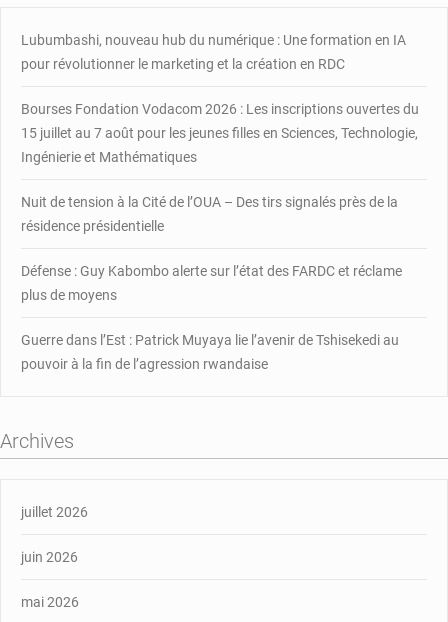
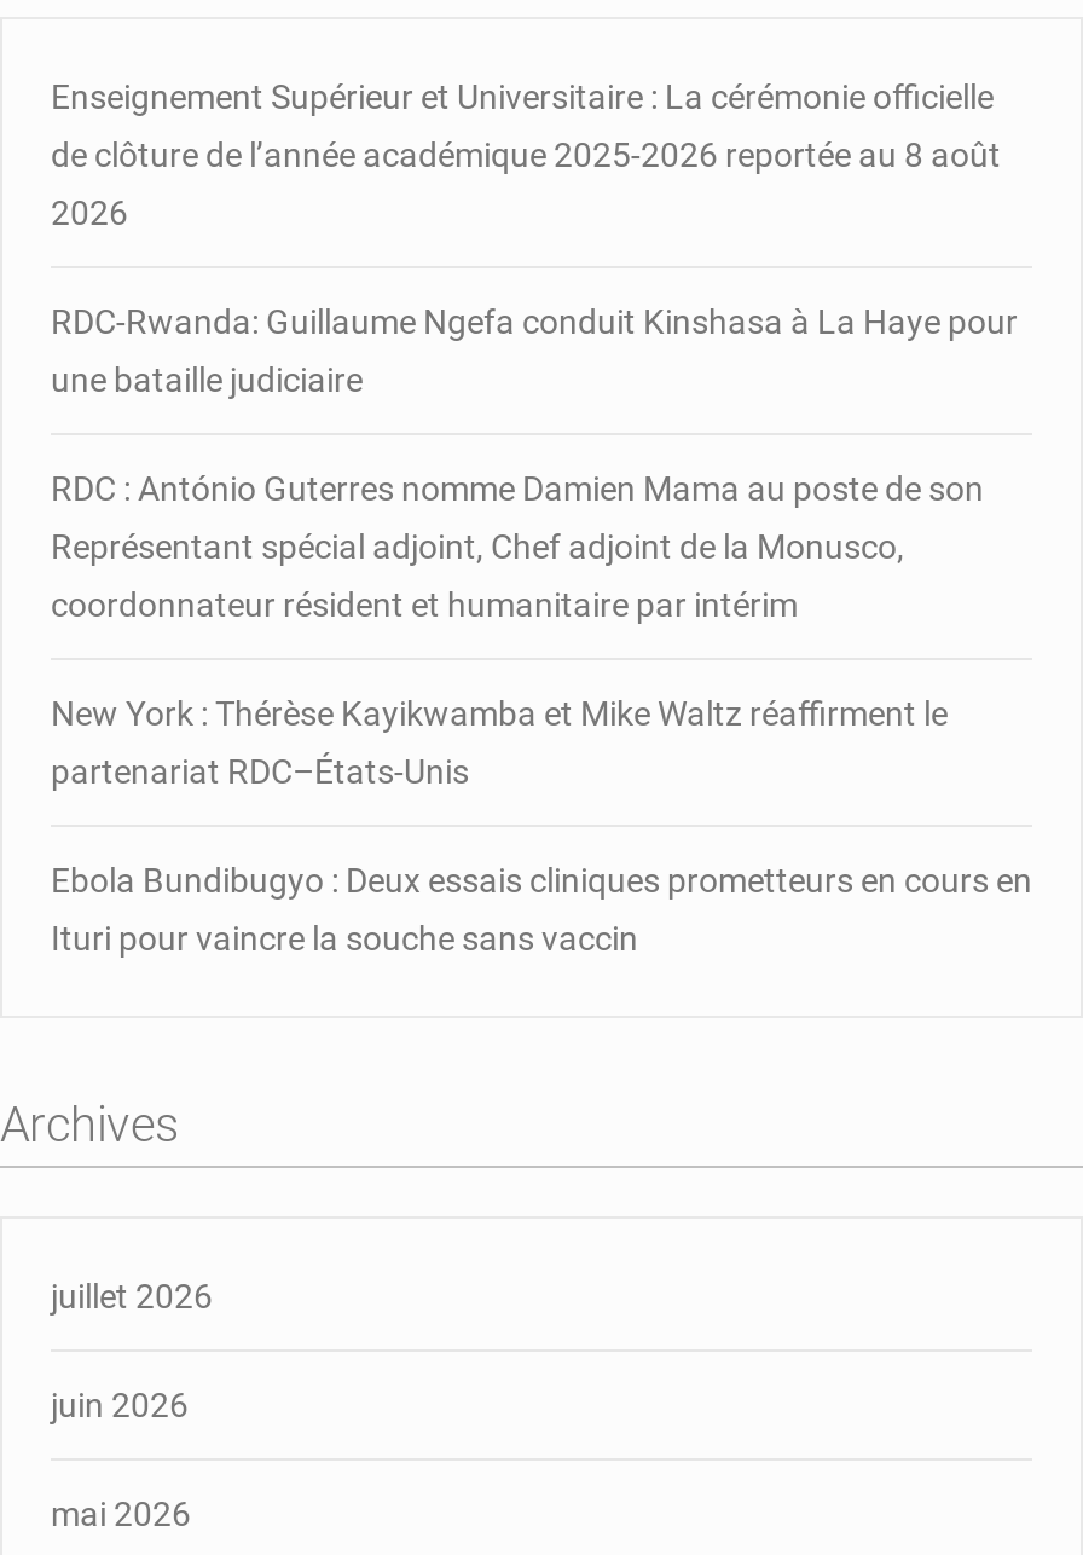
[21,32,419,372] Lubumbashi, nouveau hub du numérique : Une formation en IA | pour révolutionner le marketing et la création en RDC | Bourses Fondation Vodacom 2026 : Les inscriptions ouvertes du | 15 juillet au 7 août pour les jeunes filles en Sciences, Technologie, | Ingénierie et Mathématiques | Nuit de tension à la Cité de l’OUA – Des tirs signalés près de la | résidence présidentielle | Défense : Guy Kabombo alerte sur l’état des FARDC et réclame | plus de moyens | Guerre dans l’Est : Patrick Muyaya lie l’avenir de Tshisekedi au | pouvoir à la fin de l’agression rwandaise -> [51,77,1032,957] Enseignement Supérieur et Universitaire : La cérémonie officielle | de clôture de l’année académique 2025-2026 reportée au 8 août | 2026 | RDC-Rwanda: Guillaume Ngefa conduit Kinshasa à La Haye pour | une bataille judiciaire | RDC : António Guterres nomme Damien Mama au poste de son | Représentant spécial adjoint, Chef adjoint de la Monusco, | coordonnateur résident et humanitaire par intérim | New York : Thérèse Kayikwamba et Mike Waltz réaffirment le | partenariat RDC–États-Unis | Ebola Bundibugyo : Deux essais cliniques prometteurs en cours en | Ituri pour vaincre la souche sans vaccin

